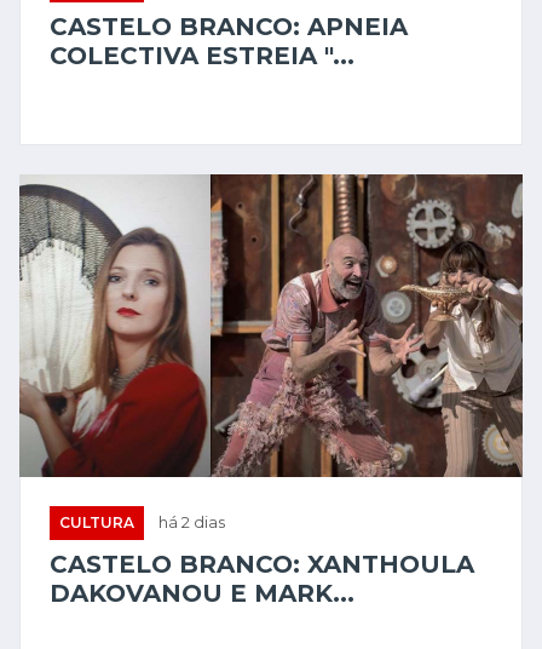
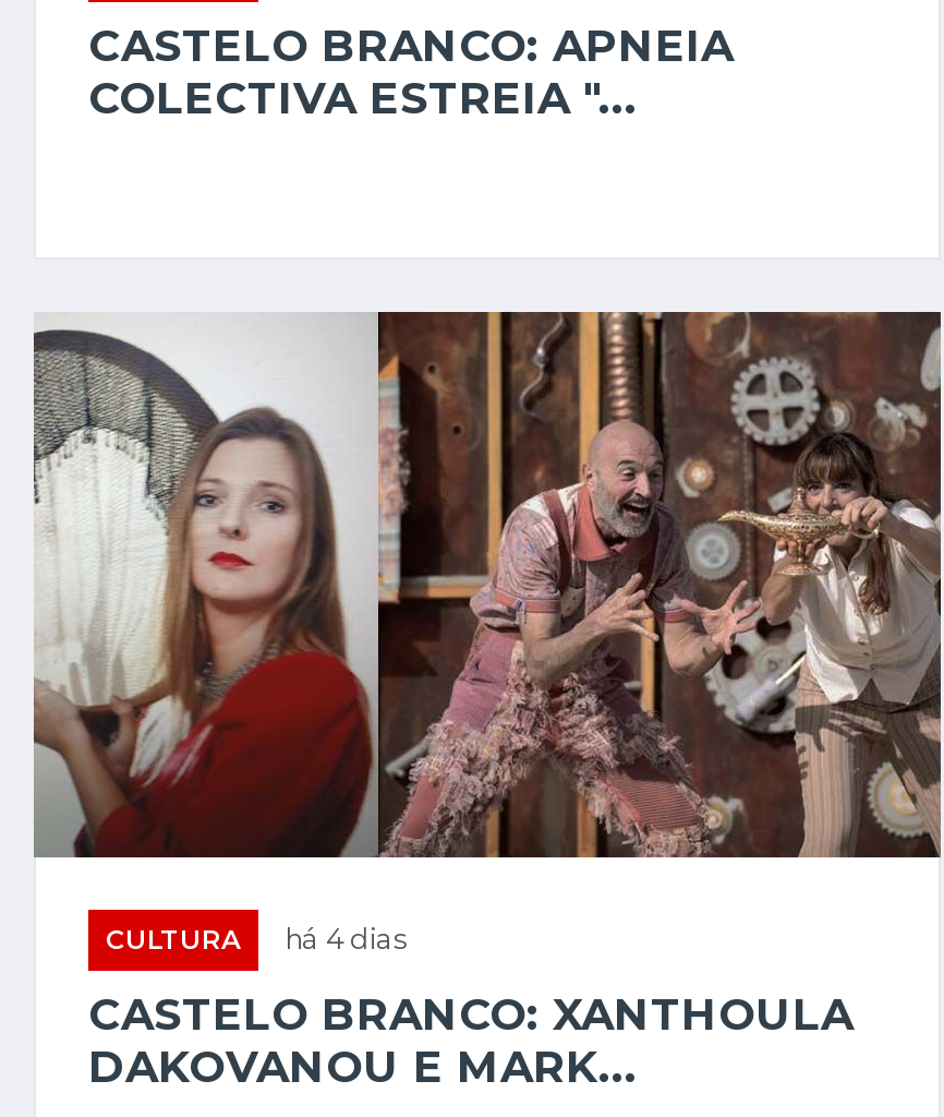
[59,514,225,532] CULTURA há 2 dias -> [106,923,407,956] CULTURA há 4 dias

